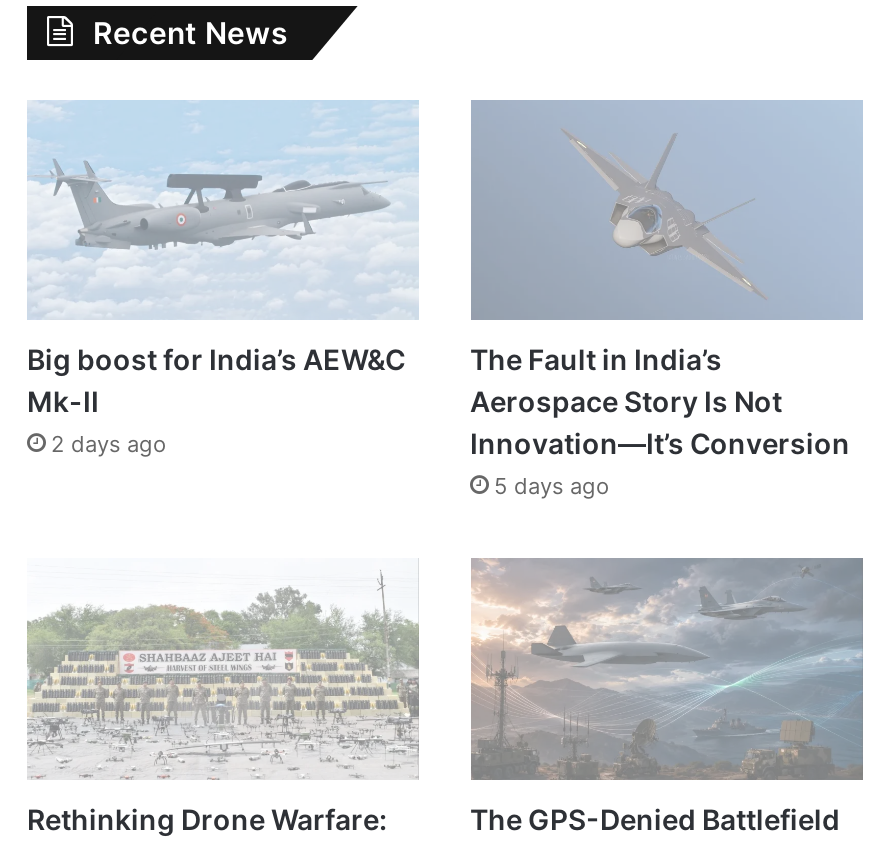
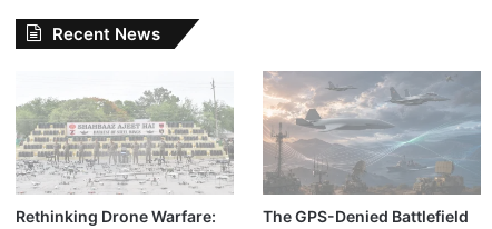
[27,101,419,458] [image] | Big boost for India’s AEW&C | Mk-II | 2 days ago -> none
[470,101,861,500] [image] | The Fault in India’s | Aerospace Story Is Not | Innovation—It’s Conversion | 5 days ago -> none

